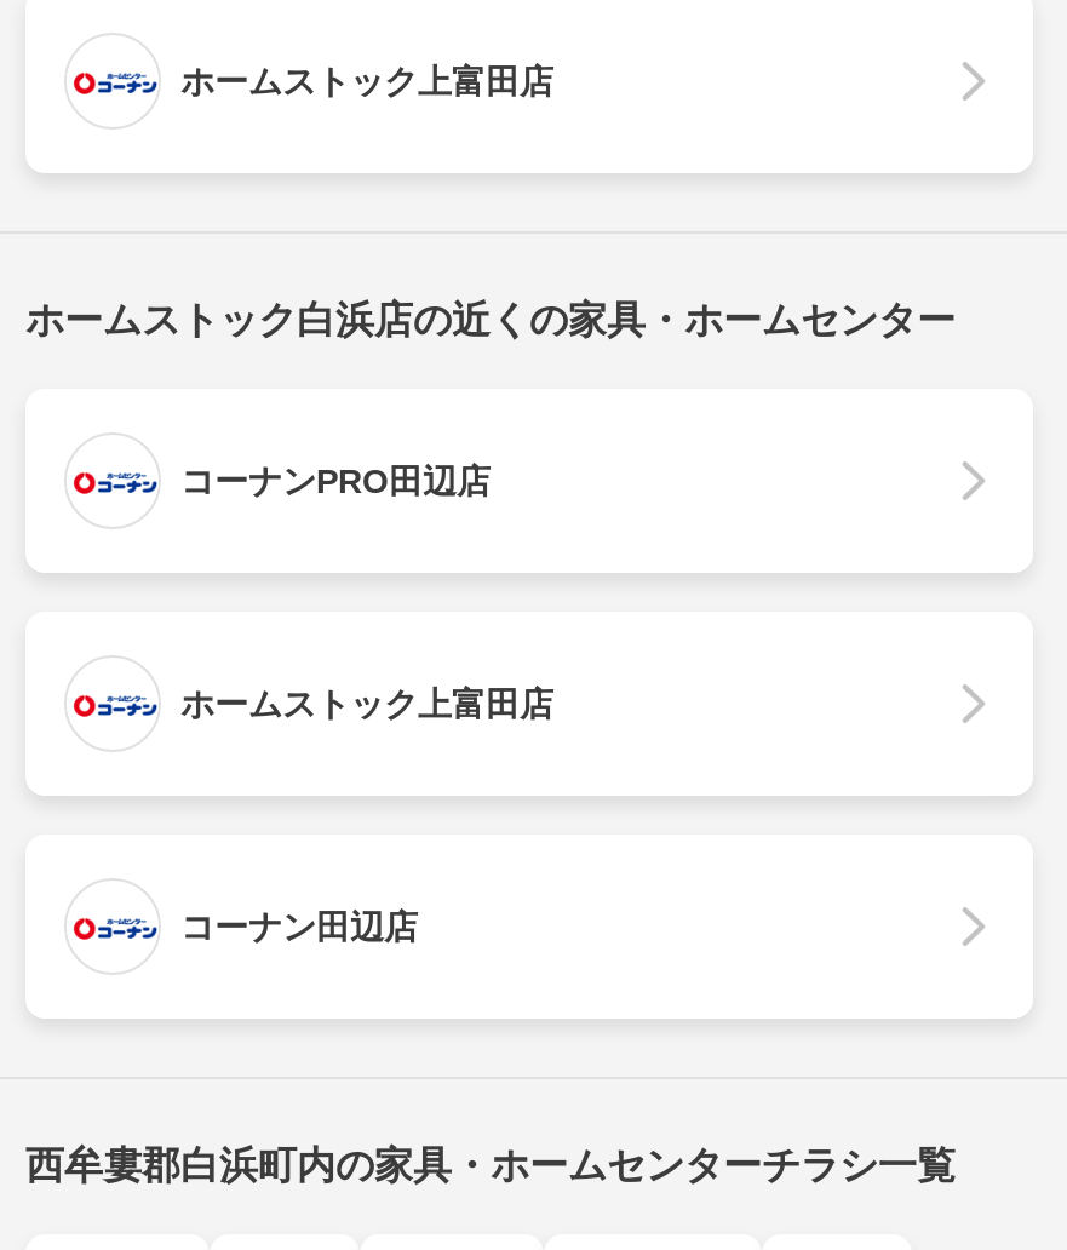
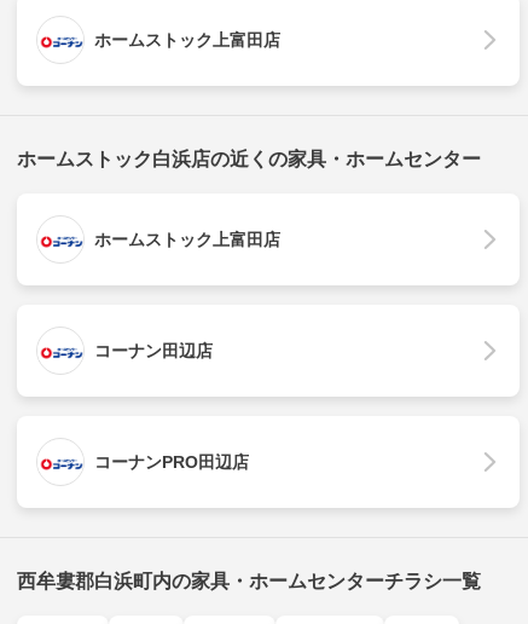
moved [180,461,491,500] -> [94,453,249,472]: コーナンPRO田辺店
moved [180,684,553,945] -> [94,230,280,361]: ホームストック上富田店 | コーナン田辺店

